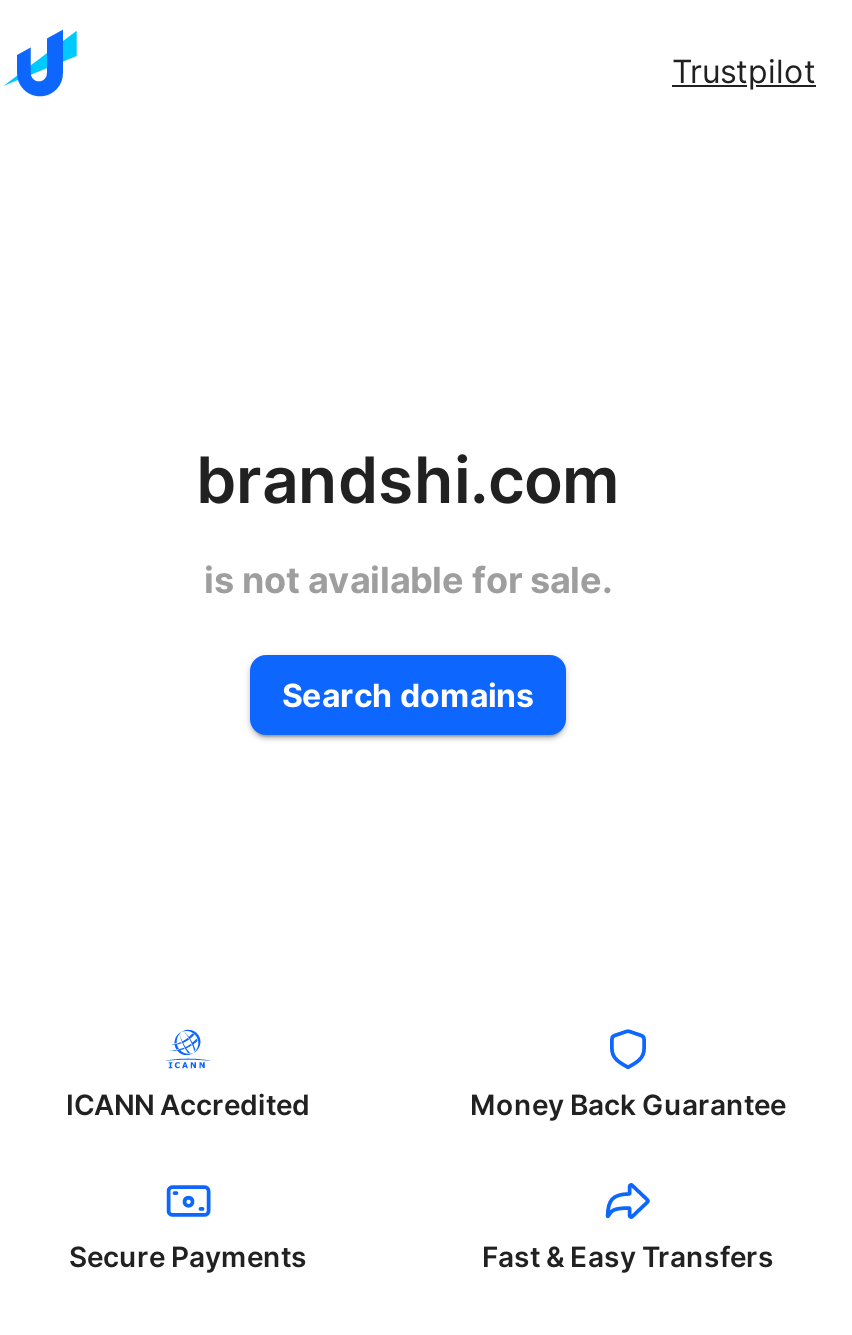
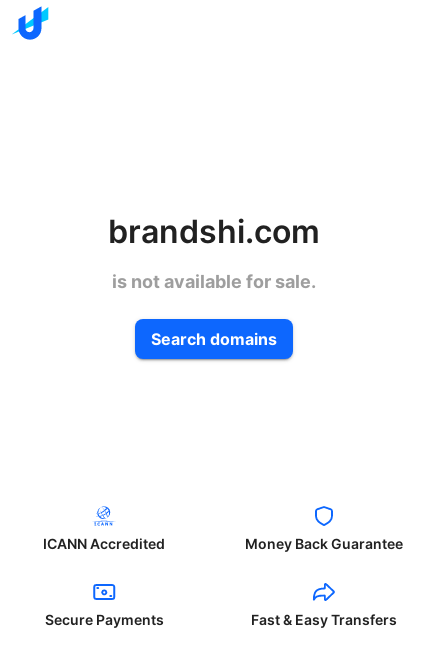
[672,51,816,91] Trustpilot -> none

